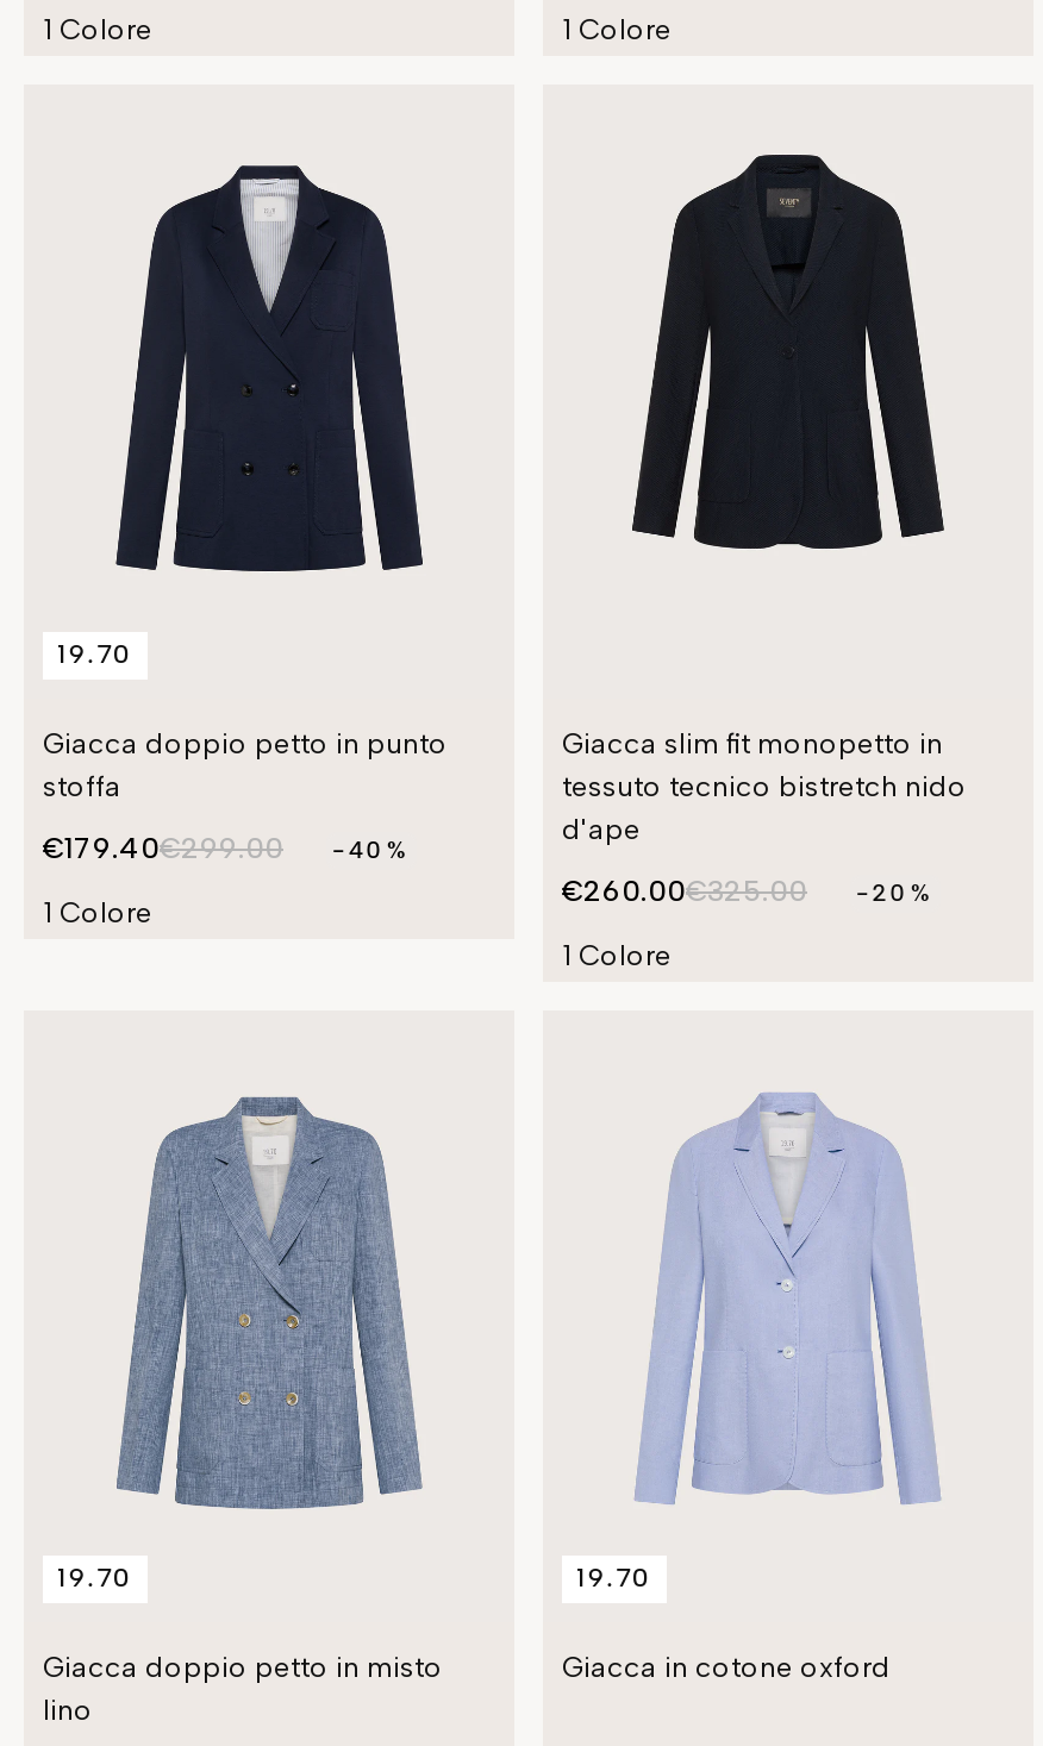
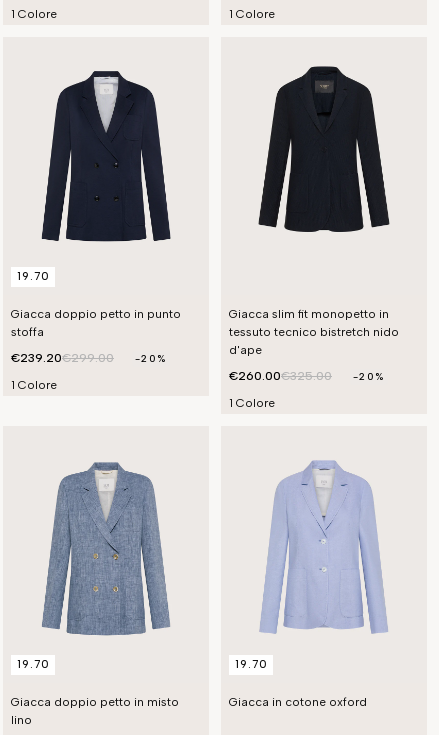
[43,831,160,864] €179.40 -> [11,350,62,364] €239.20
[332,833,410,864] -40% -> [135,351,167,364] -20%

